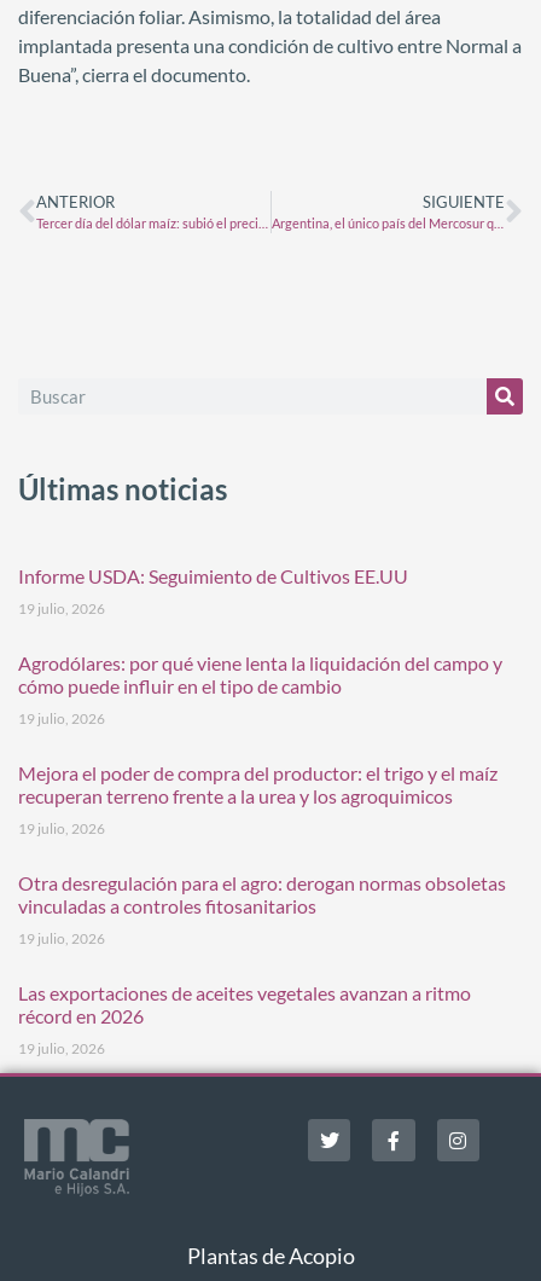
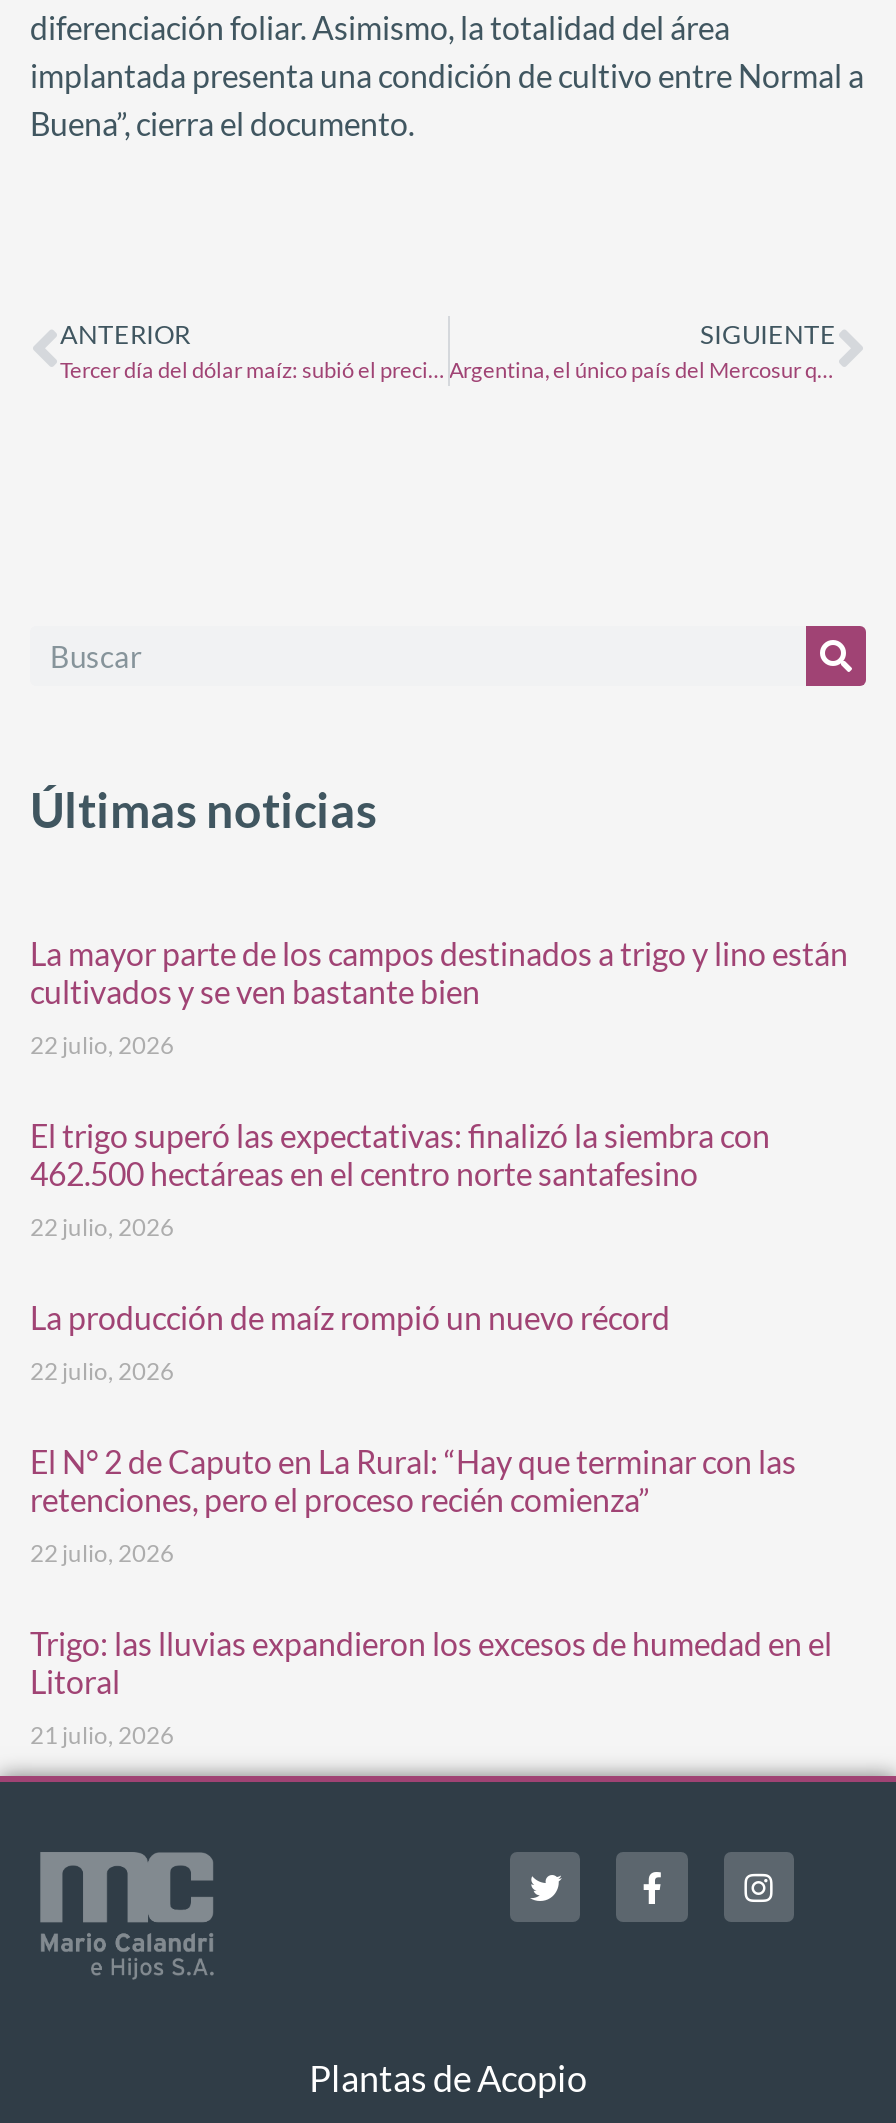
[18,564,408,587] Informe USDA: Seguimiento de Cultivos EE.UU -> [30,934,848,1010] La mayor parte de los campos destinados a trigo y lino están | cultivados y se ven bastante bien
[18,600,105,618] 19 julio, 2026 -> [30,1030,174,1060] 22 julio, 2026
[18,651,502,697] Agrodólares: por qué viene lenta la liquidación del campo y | cómo puede influir en el tipo de cambio -> [30,1116,770,1192] El trigo superó las expectativas: finalizó la siembra con | 462.500 hectáreas en el centro norte santafesino
[18,710,105,728] 19 julio, 2026 -> [30,1212,174,1242] 22 julio, 2026
[18,761,498,807] Mejora el poder de compra del productor: el trigo y el maíz | recuperan terreno frente a la urea y los agroquimicos -> [30,1298,670,1336] La producción de maíz rompió un nuevo récord
[18,819,105,838] 19 julio, 2026 -> [30,1356,174,1386] 22 julio, 2026
[18,871,506,917] Otra desregulación para el agro: derogan normas obsoletas | vinculadas a controles fitosanitarios -> [30,1442,796,1518] El N° 2 de Caputo en La Rural: “Hay que terminar con las | retenciones, pero el proceso recién comienza”
[18,929,105,948] 19 julio, 2026 -> [30,1538,174,1568] 22 julio, 2026
[18,981,471,1027] Las exportaciones de aceites vegetales avanzan a ritmo | récord en 2026 -> [30,1624,832,1700] Trigo: las lluvias expandieron los excesos de humedad en el | Litoral
[18,1039,105,1058] 19 julio, 2026 -> [30,1720,174,1750] 21 julio, 2026

